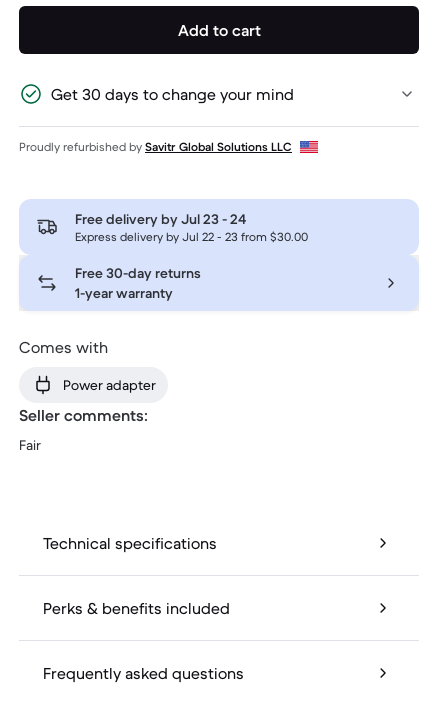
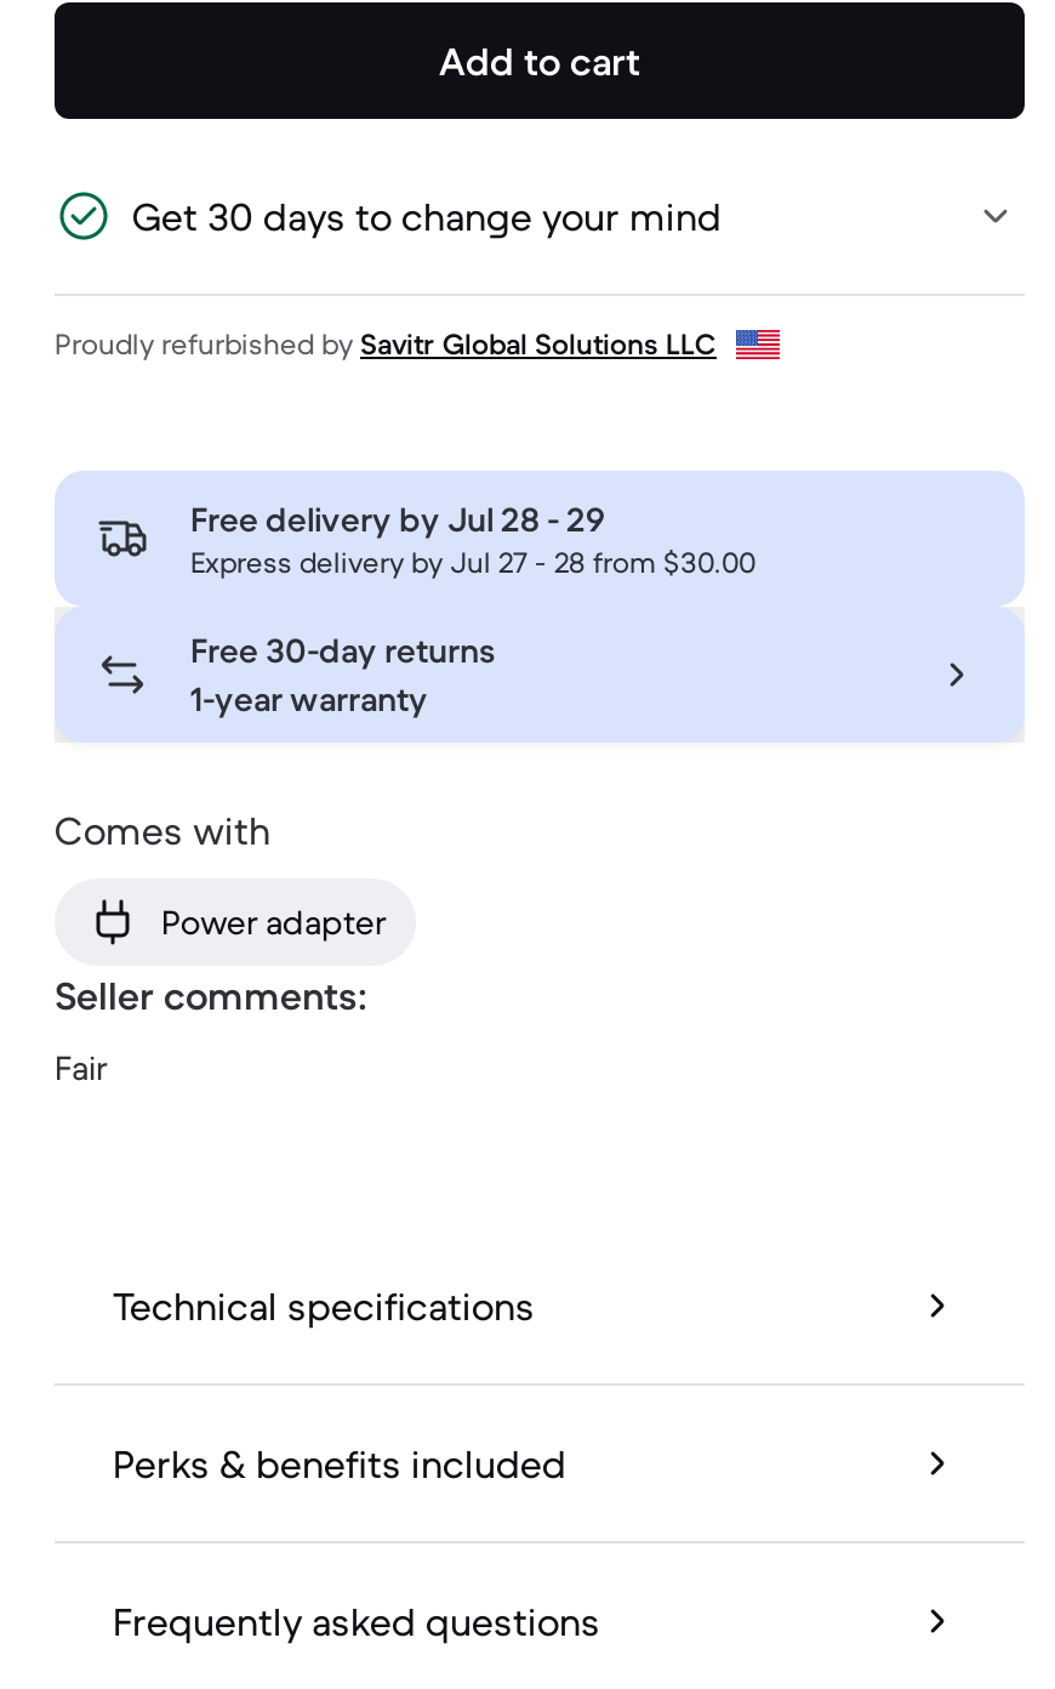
[75,210,246,228] Free delivery by Jul 23 - 24 -> [190,498,605,542] Free delivery by Jul 28 - 29
[75,229,308,244] Express delivery by Jul 22 - 23 from $30.00 -> [190,545,755,581] Express delivery by Jul 27 - 28 from $30.00

